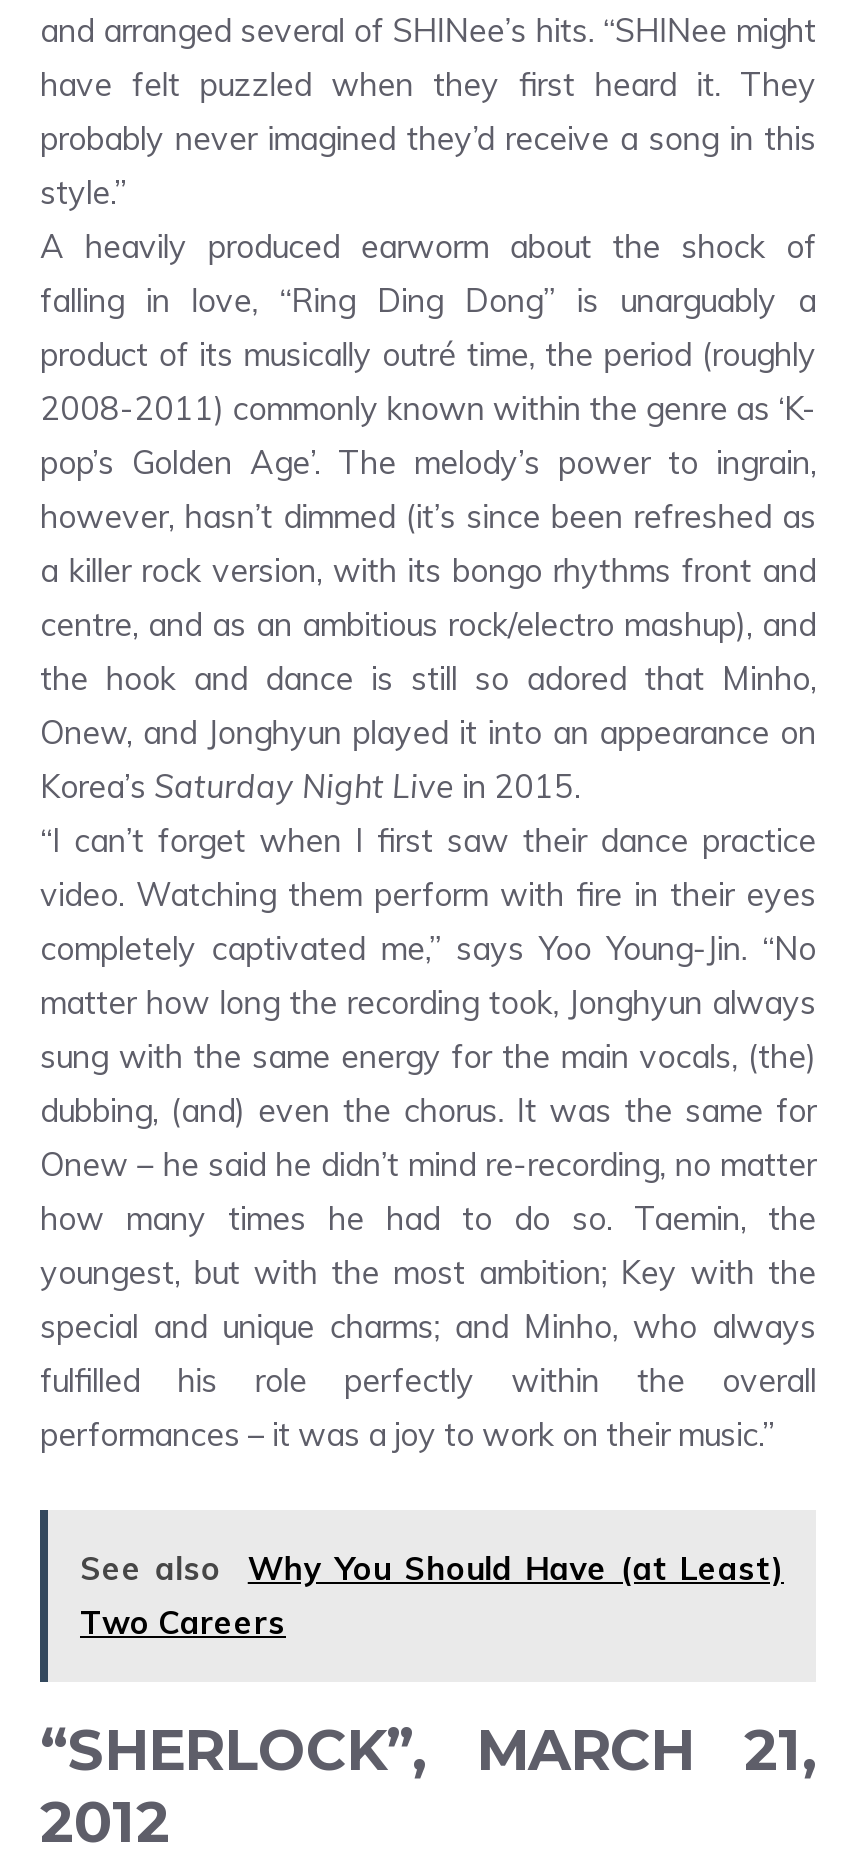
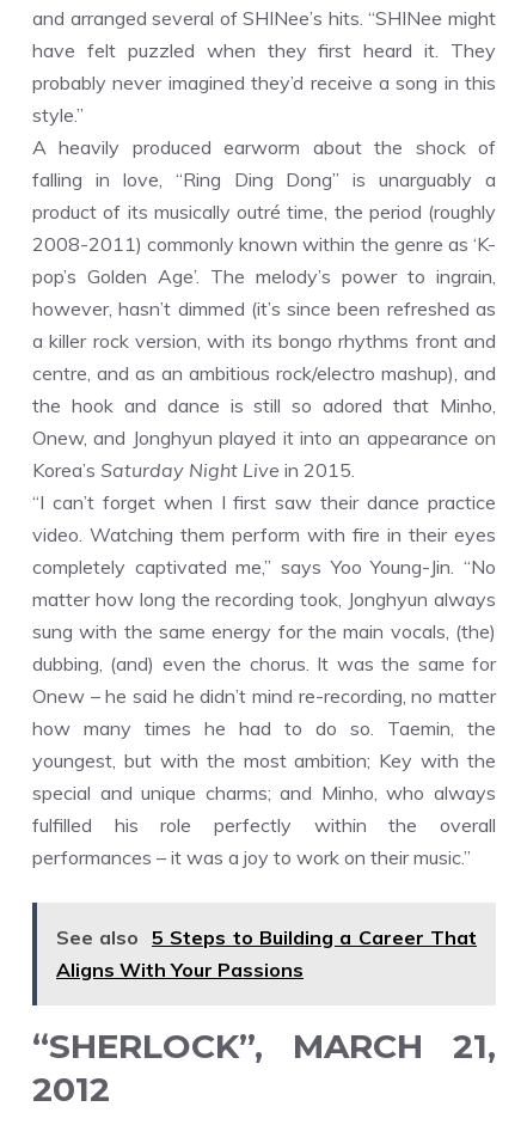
[80,1548,784,1642] See also | Why You Should Have (at Least) | Two Careers -> [56,925,477,982] See also 5 Steps to Building a Career That | Aligns With Your Passions

